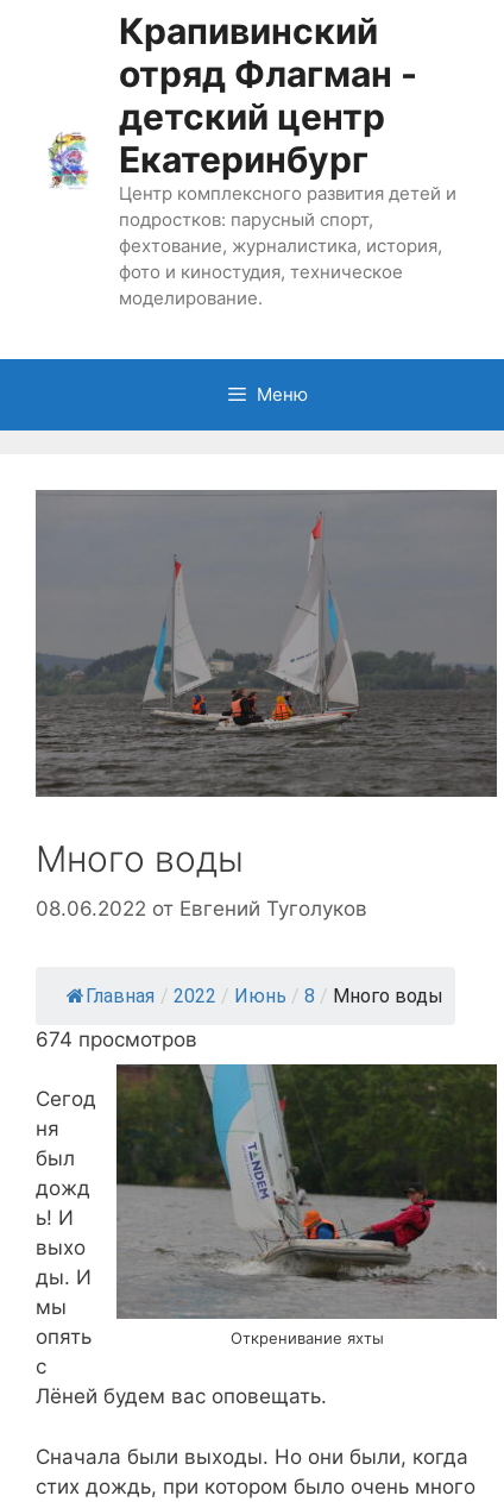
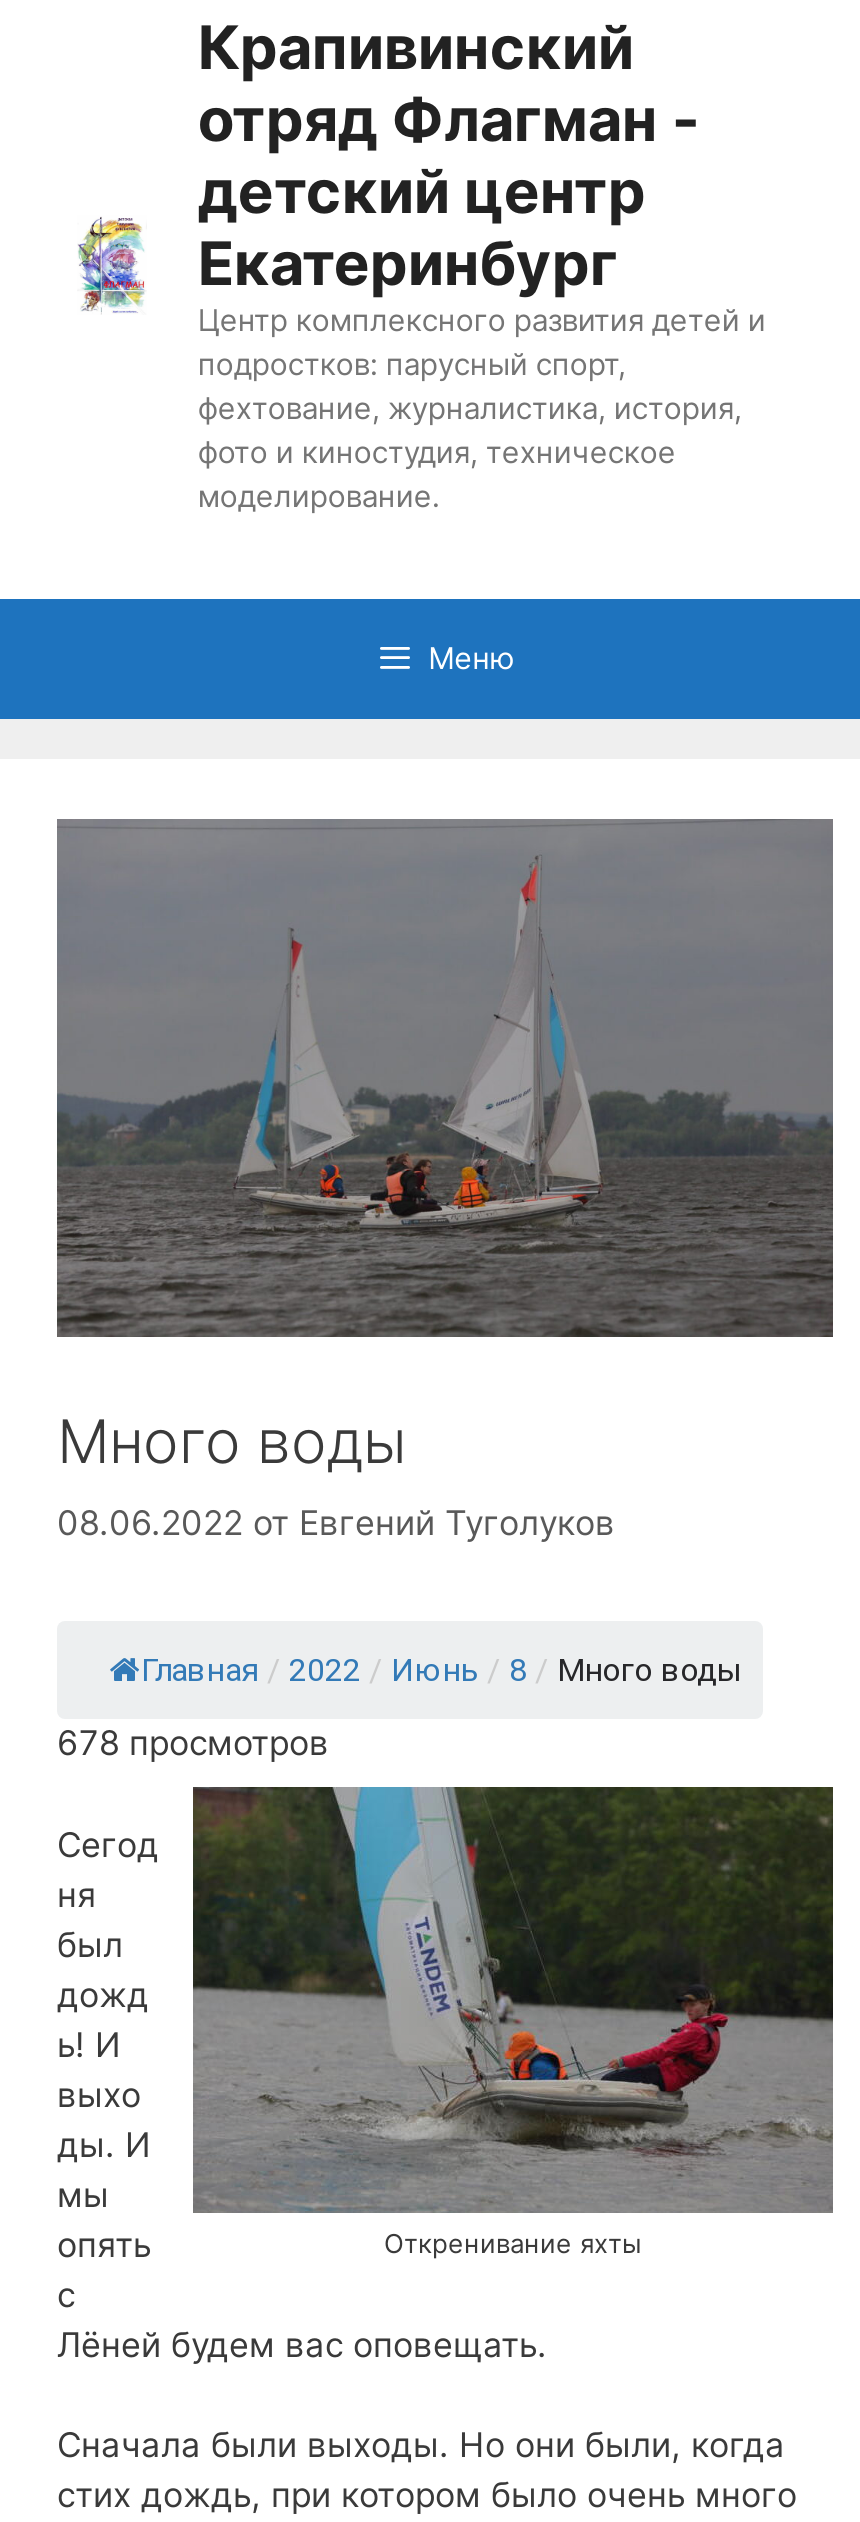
[36,1027,197,1051] 674 просмотров -> [57,1724,329,1764] 678 просмотров

